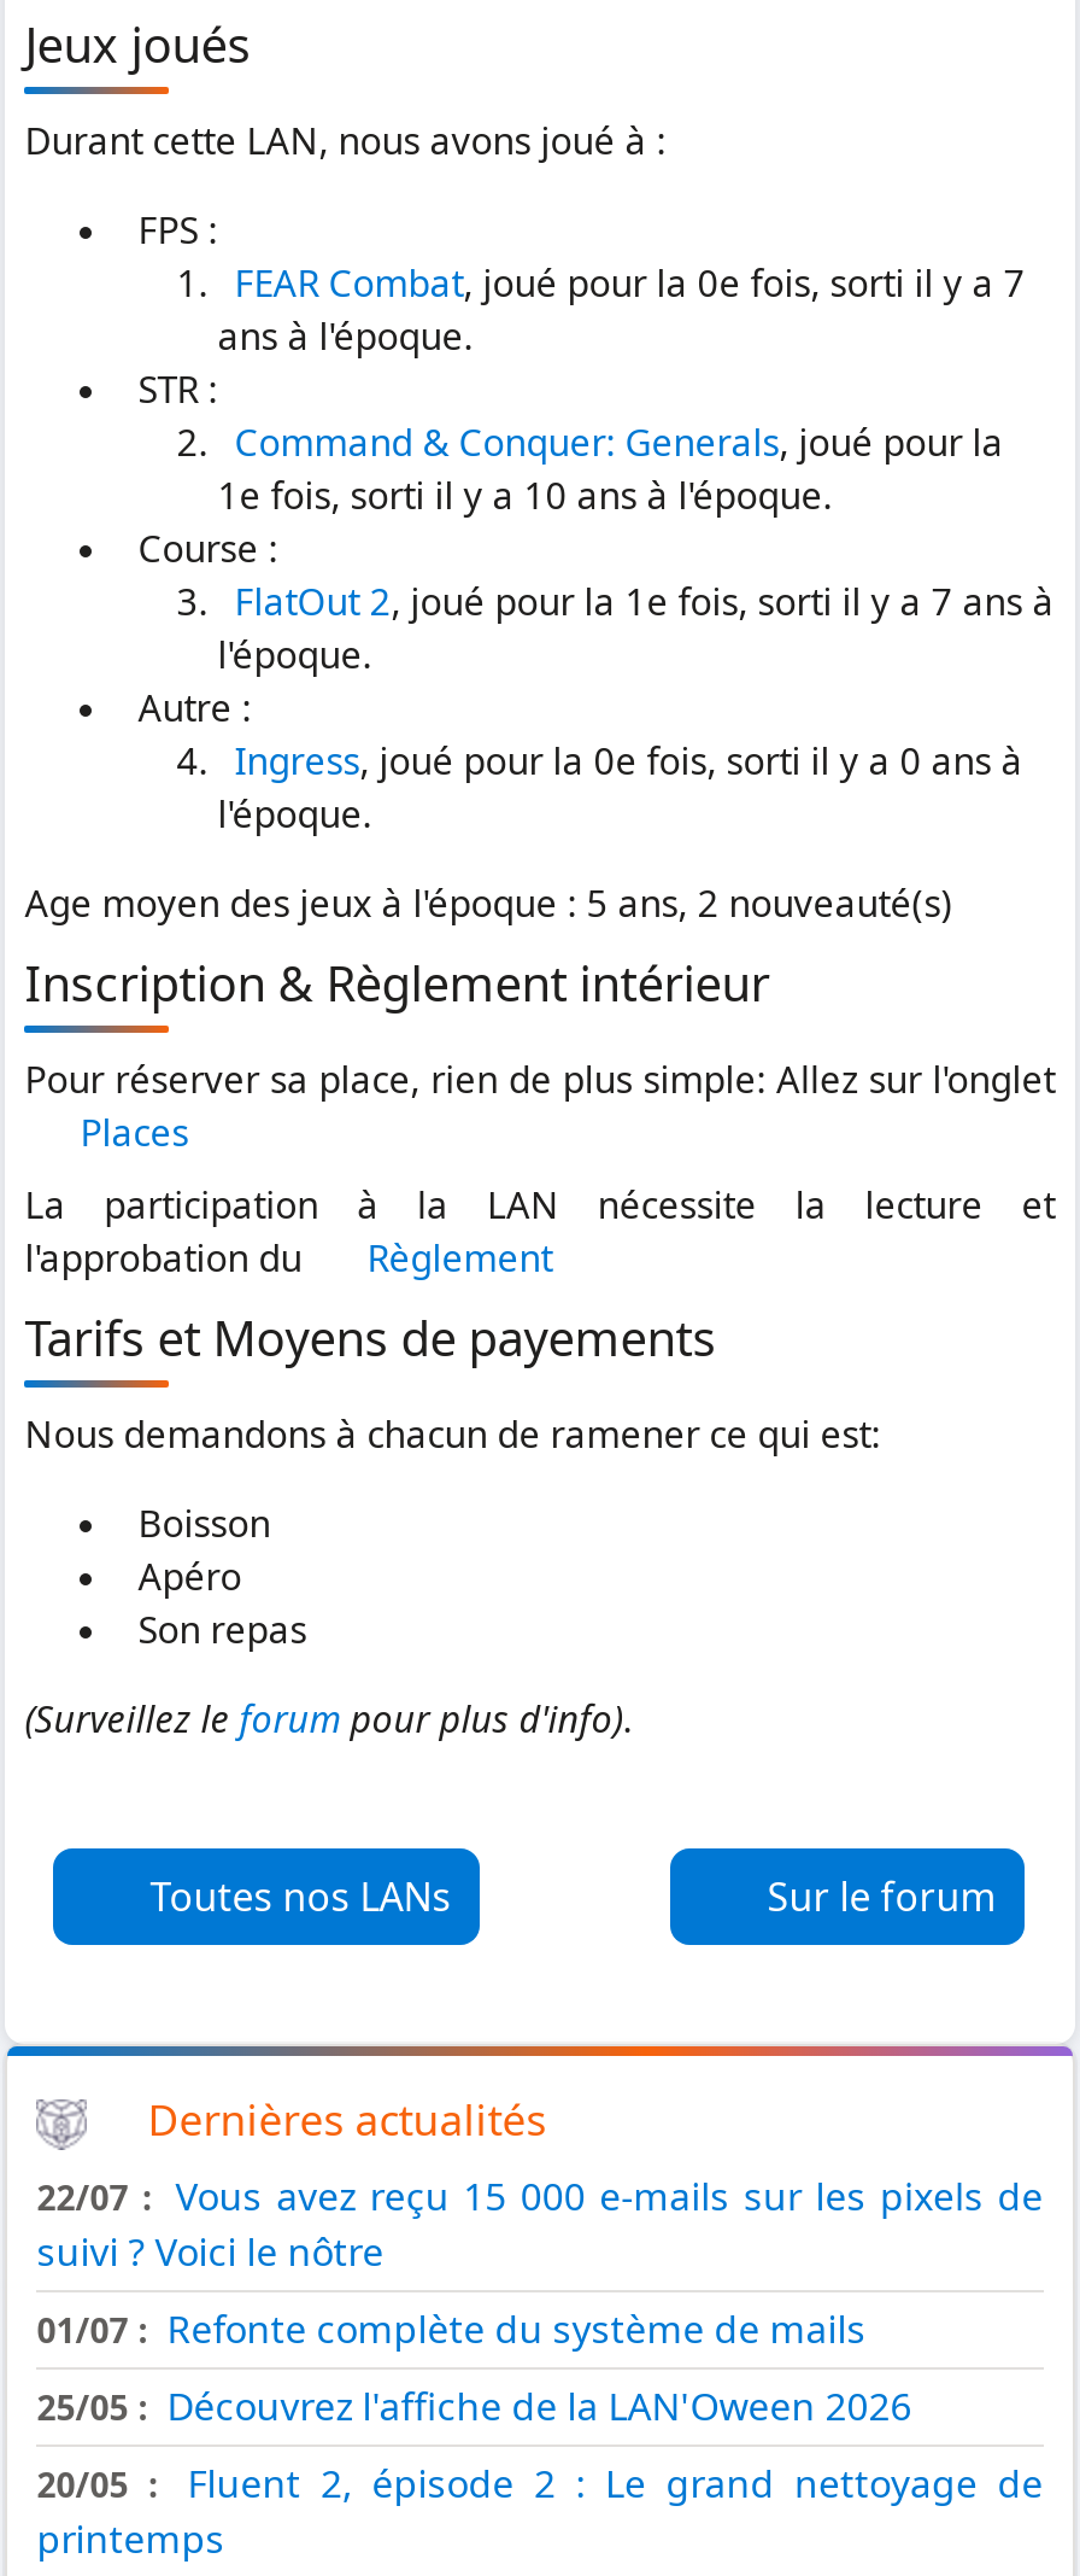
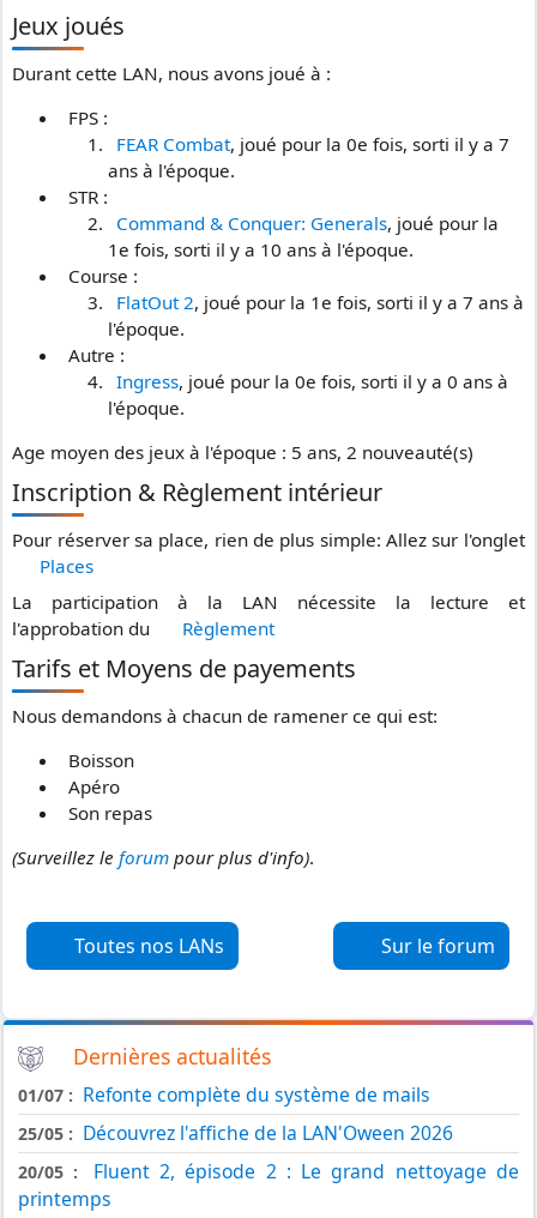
[37,2169,1043,2278] 22/07 : Vous avez reçu 15 000 e-mails sur les pixels de | suivi ? Voici le nôtre -> none

